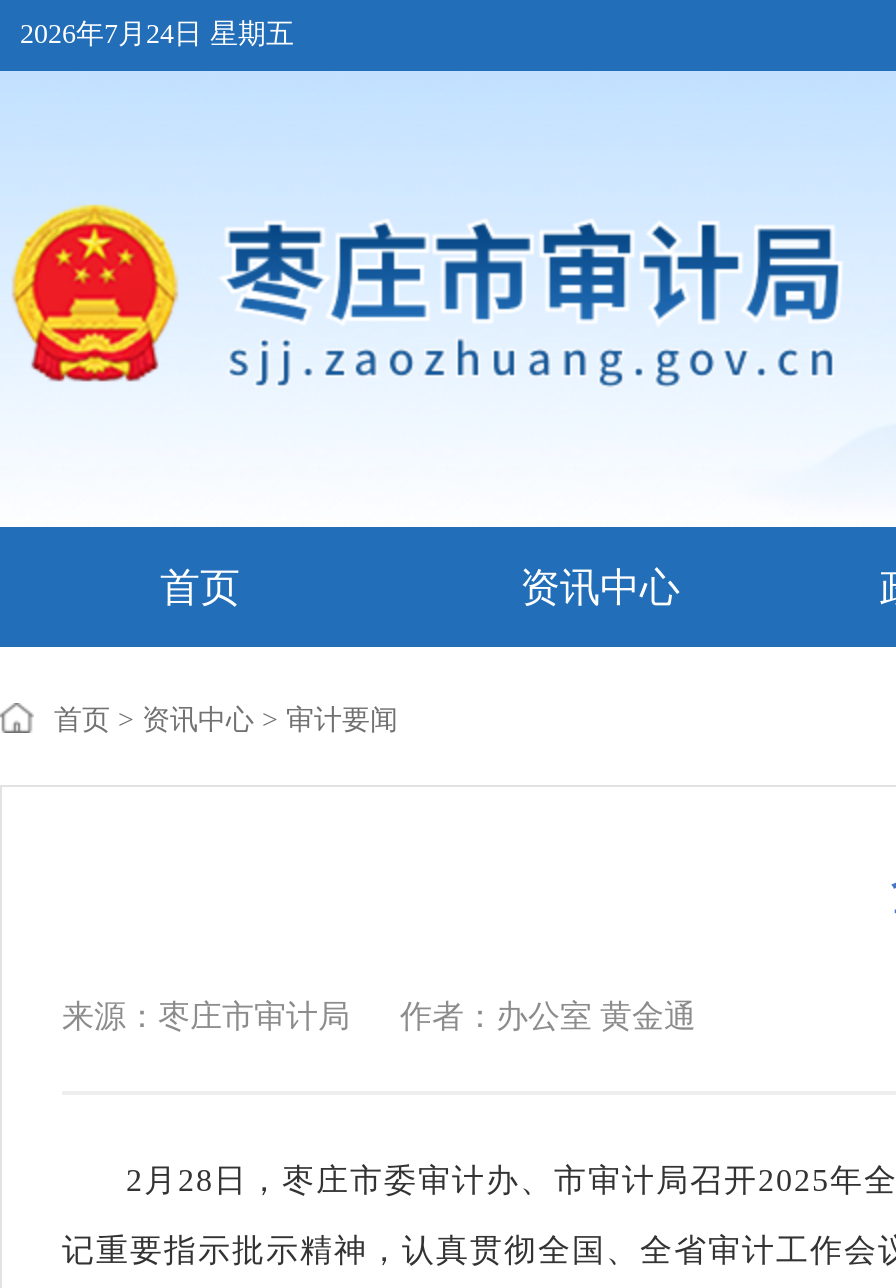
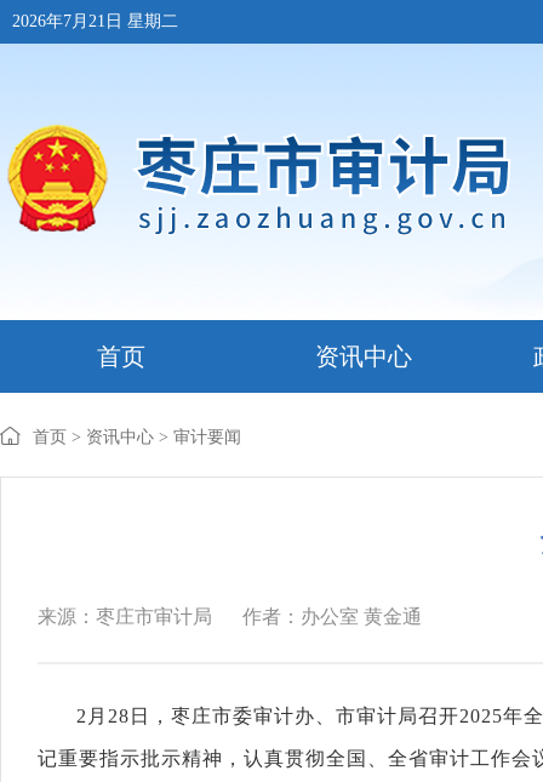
[20,19,294,49] 2026年7月24日 星期五 -> [12,12,178,30] 2026年7月21日 星期二

